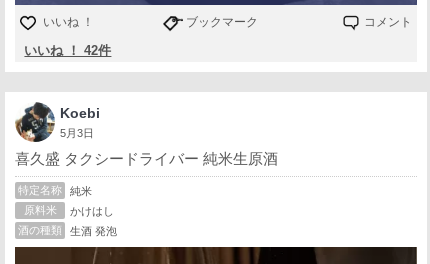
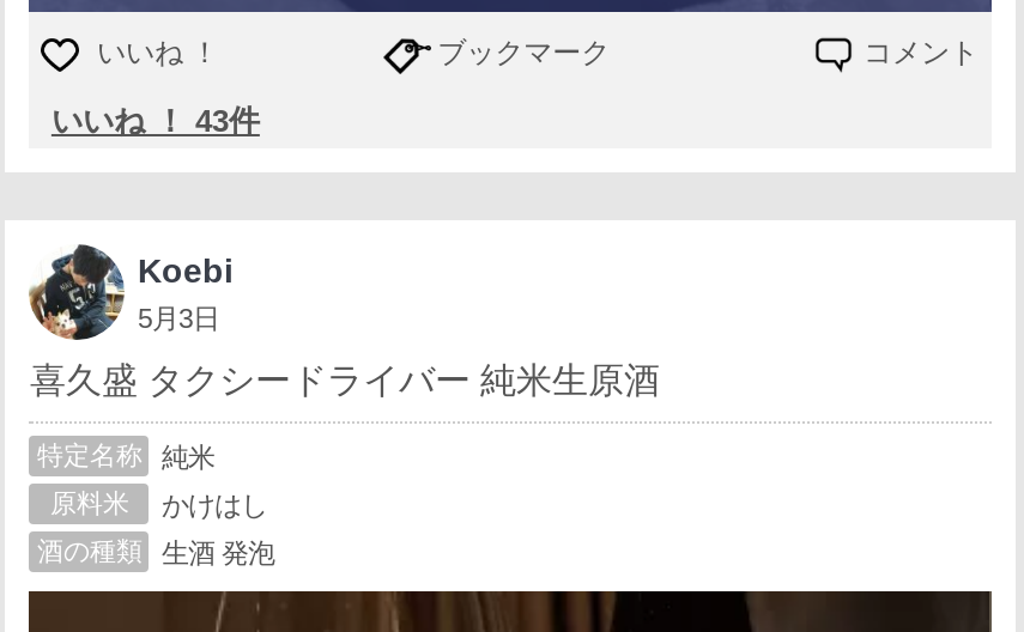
[24,43,111,58] いいね ！ 42件 -> [51,103,260,139] いいね ！ 43件

